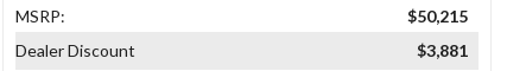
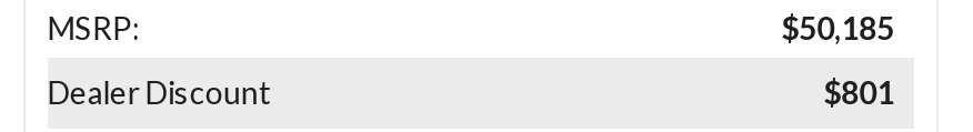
[407,5,479,26] $50,215 -> [781,9,914,47] $50,185
[417,40,479,60] $3,881 -> [823,73,914,111] $801

